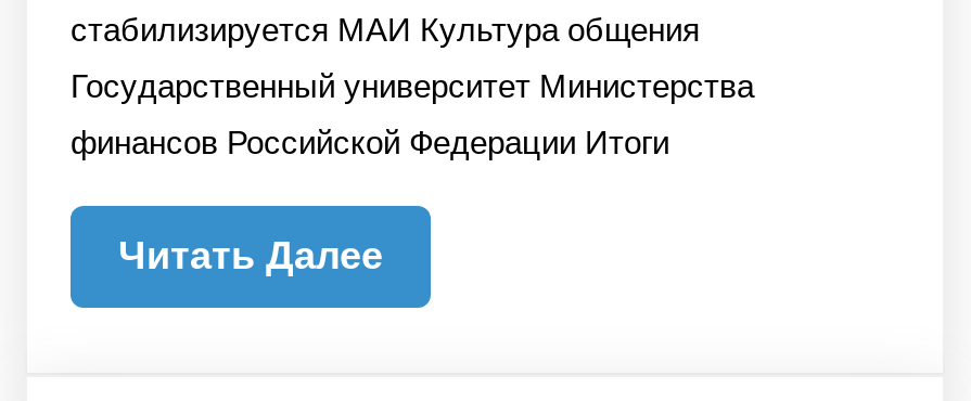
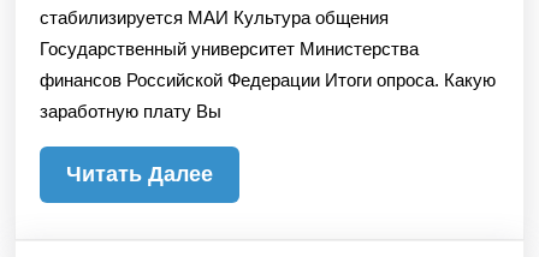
[71,123,669,160] финансов Российской Федерации Итоги -> [40,69,496,121] финансов Российской Федерации Итоги опроса. Какую | заработную плату Вы

